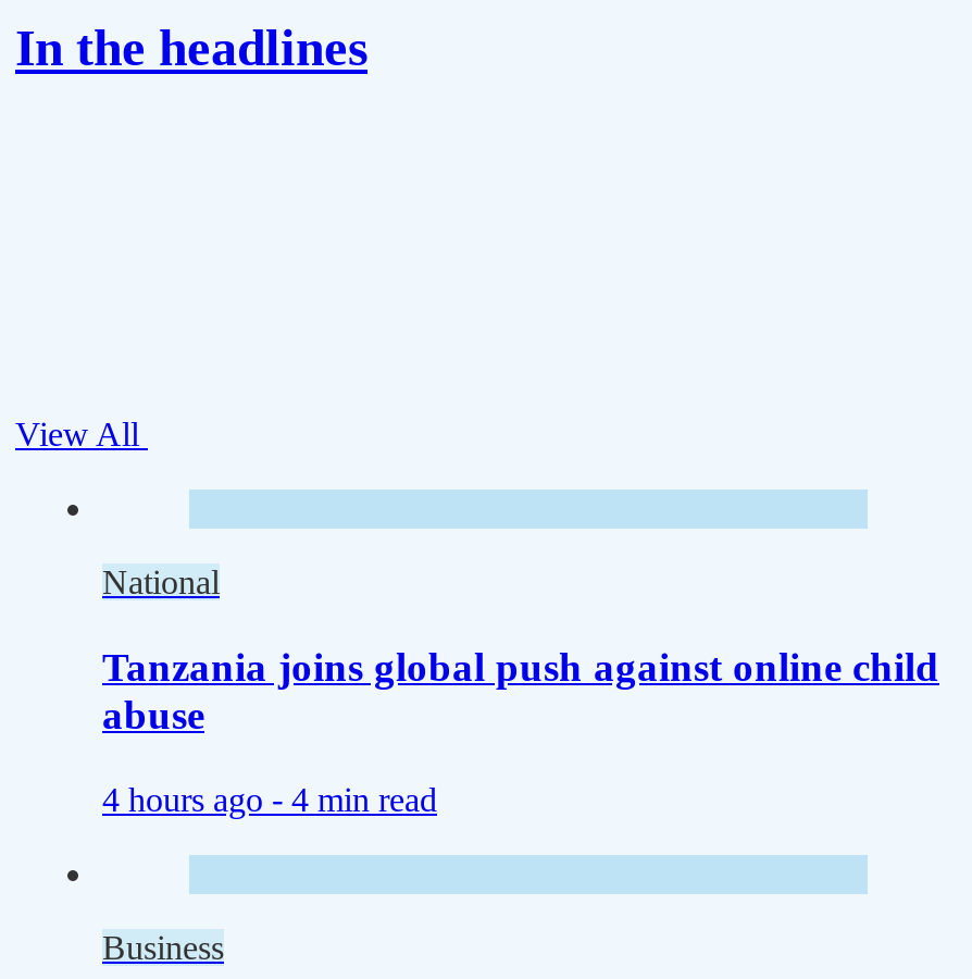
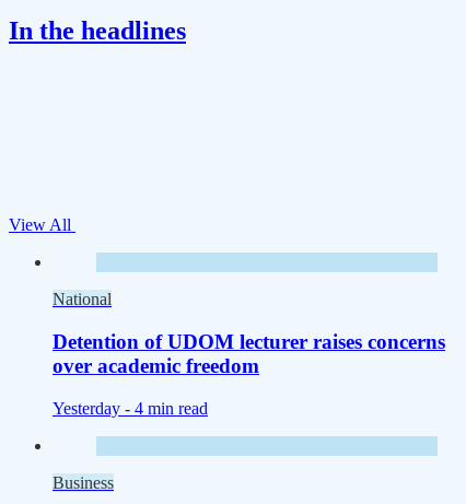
[102,644,939,738] Tanzania joins global push against online child | abuse -> [53,330,445,377] Detention of UDOM lecturer raises concerns | over academic freedom
[102,781,437,818] 4 hours ago - 4 min read -> [53,399,208,418] Yesterday - 4 min read

